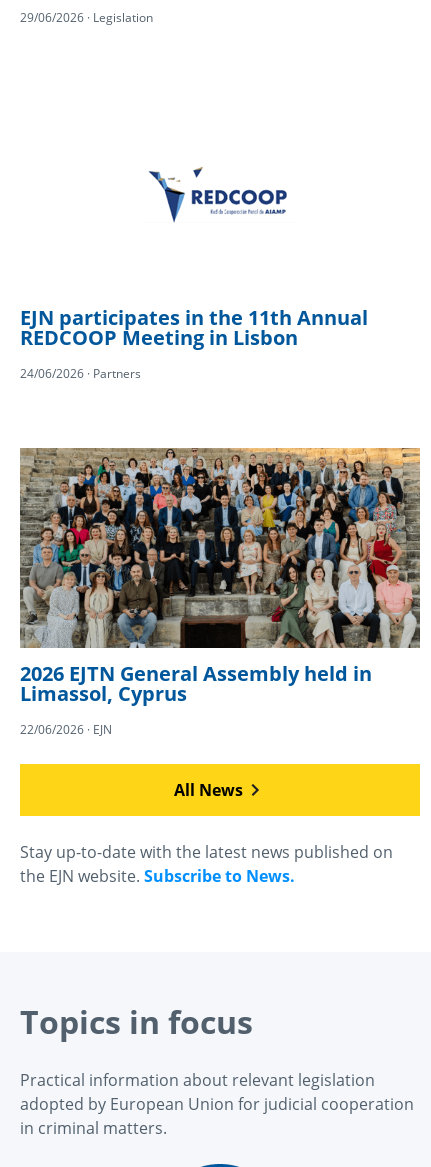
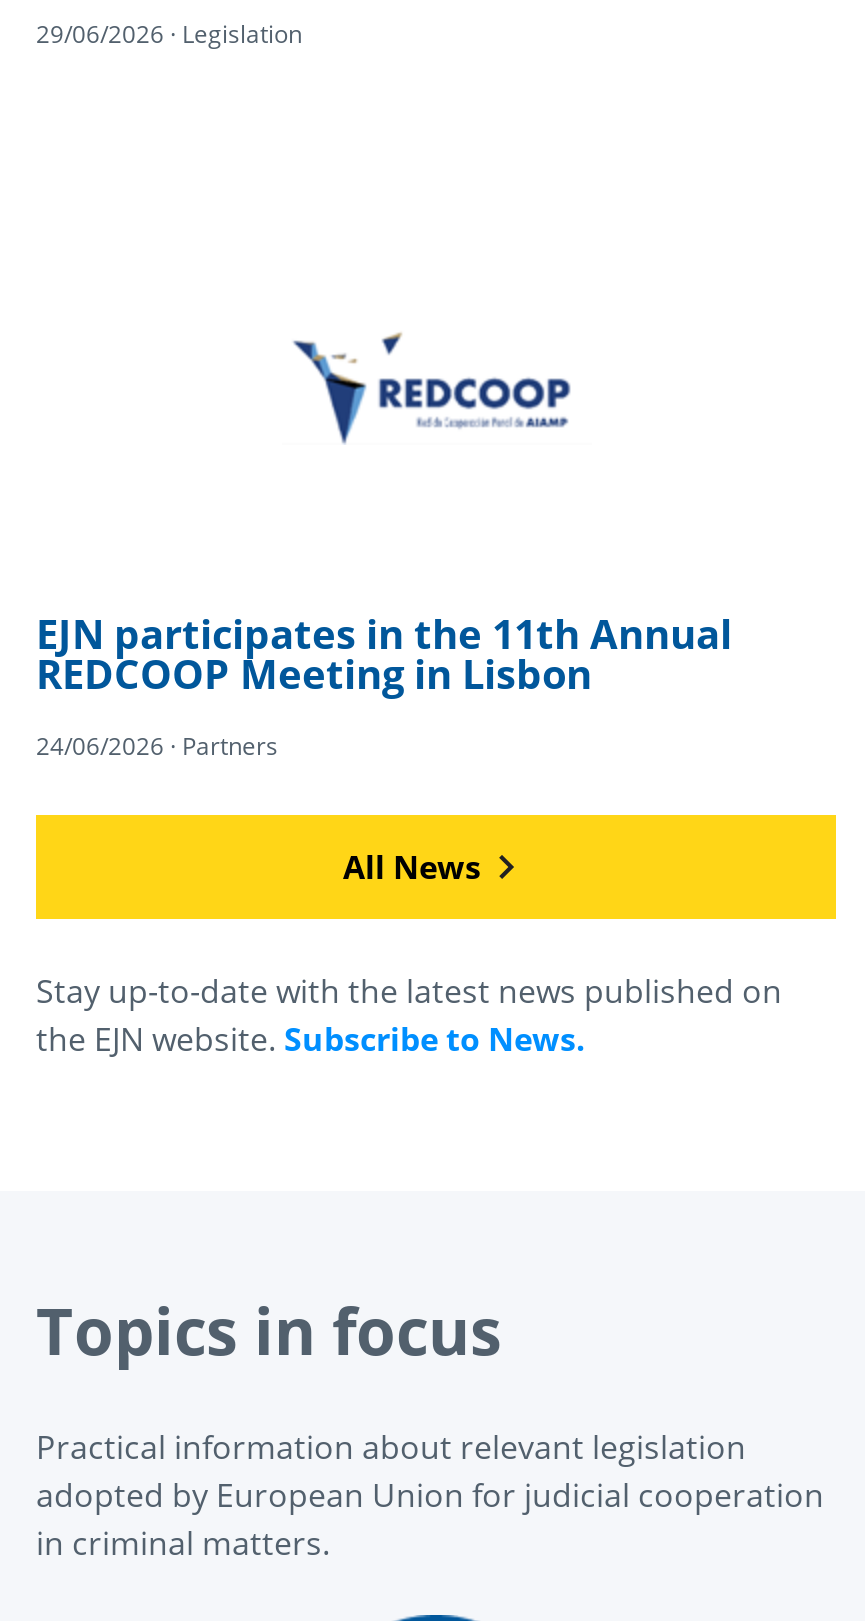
[19,447,421,738] [image] | 2026 EJTN General Assembly held in | Limassol, Cyprus | 22/06/2026 · EJN -> none

